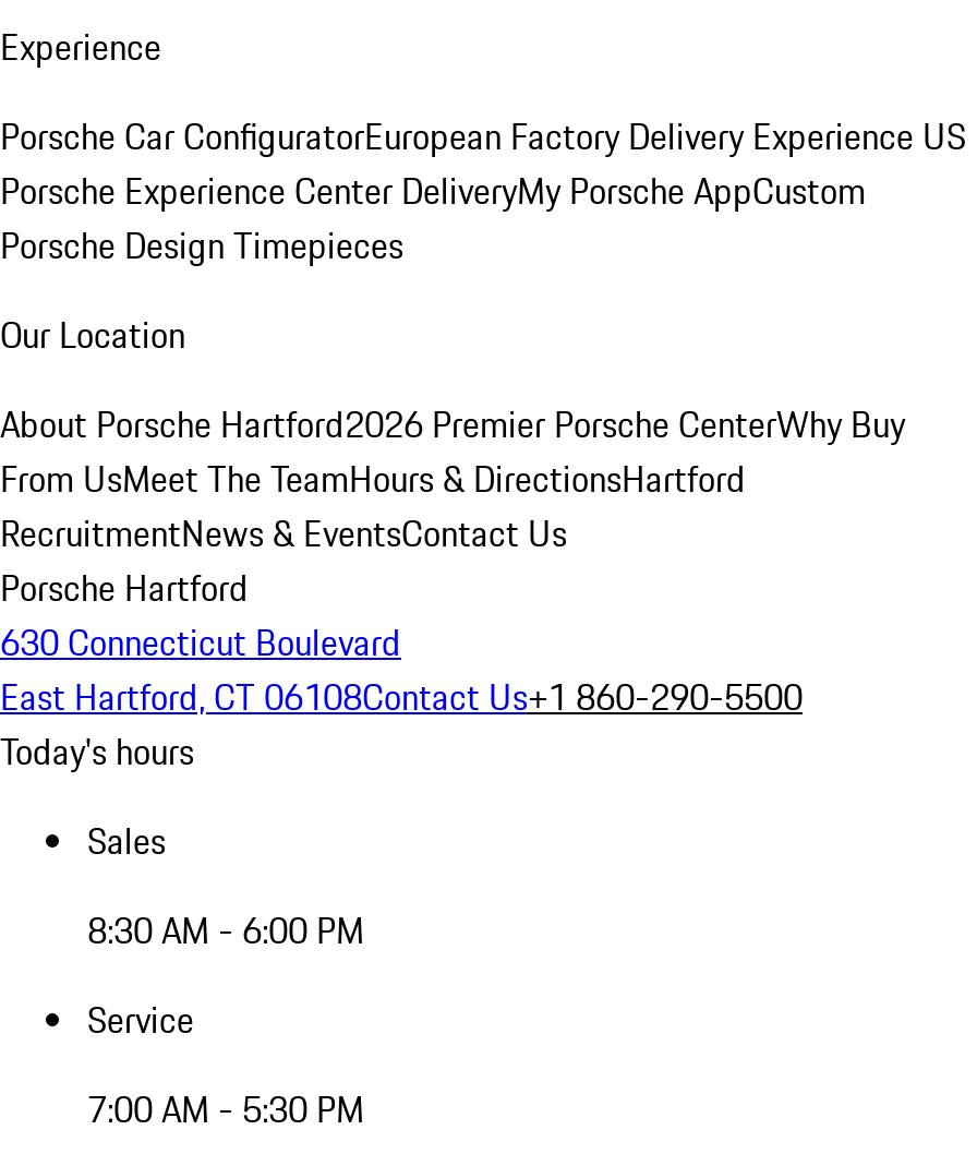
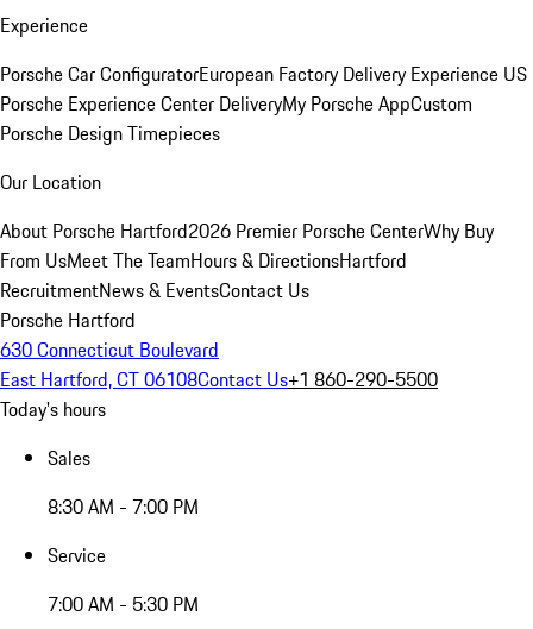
[87,904,364,957] 8:30 AM - 6:00 PM -> [48,492,199,521] 8:30 AM - 7:00 PM

